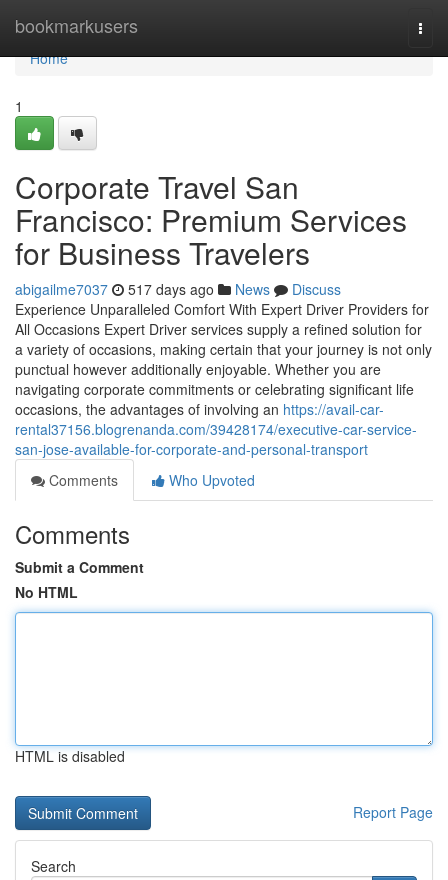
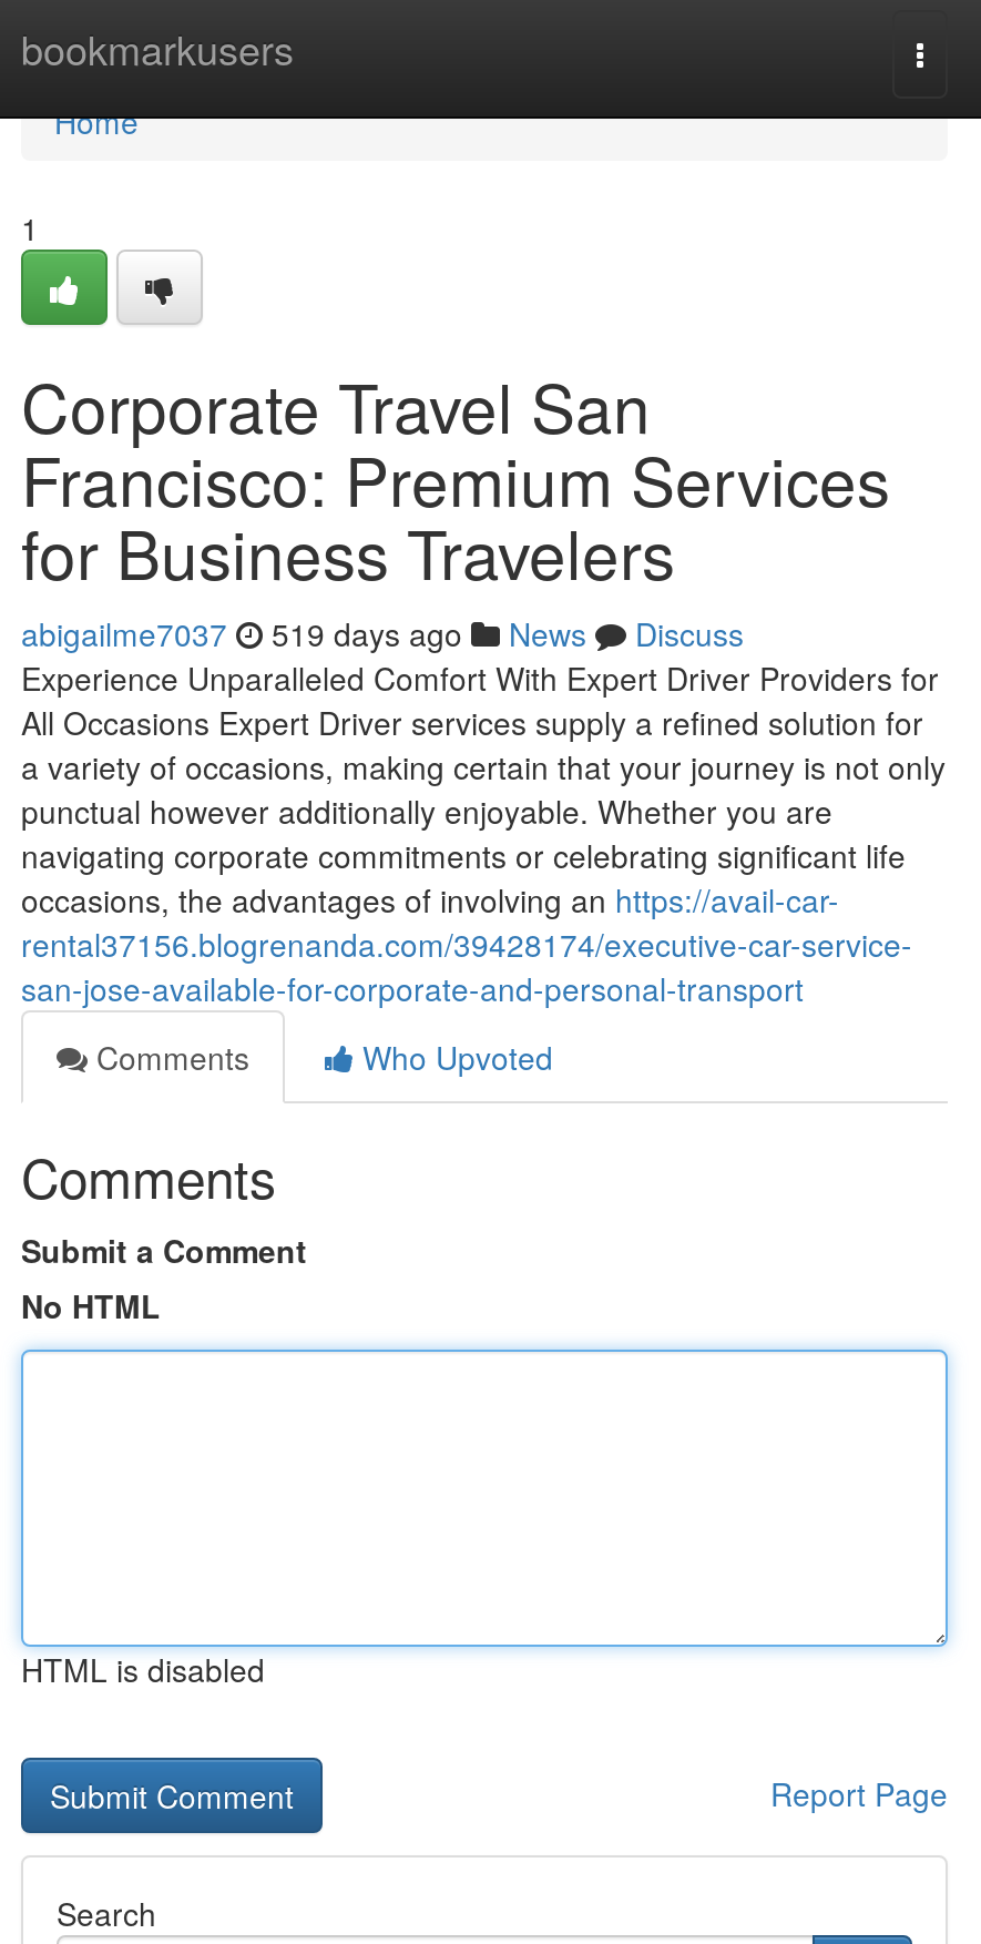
[15,279,341,299] abigailme7037 517 days ago News Discuss -> [21,611,744,655] abigailme7037 519 days ago News Discuss

